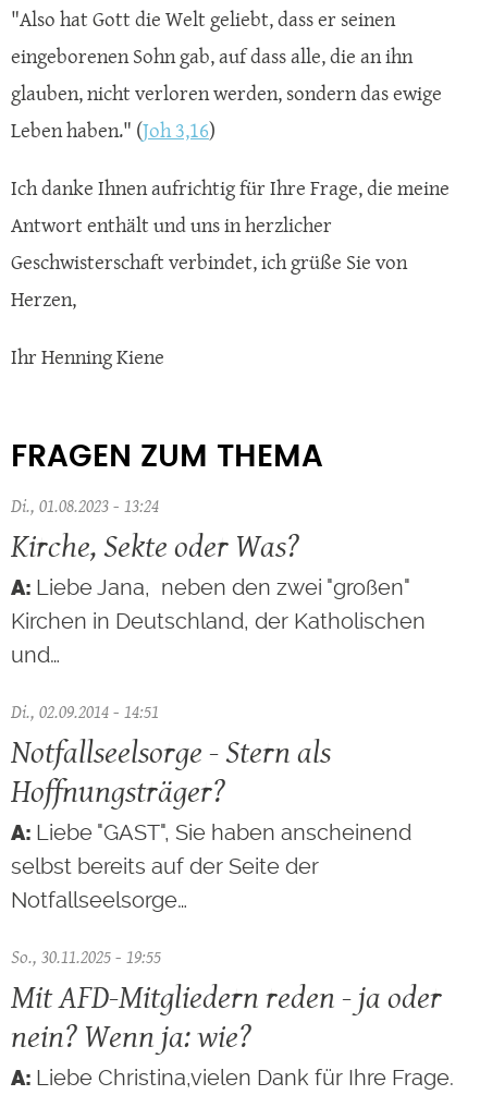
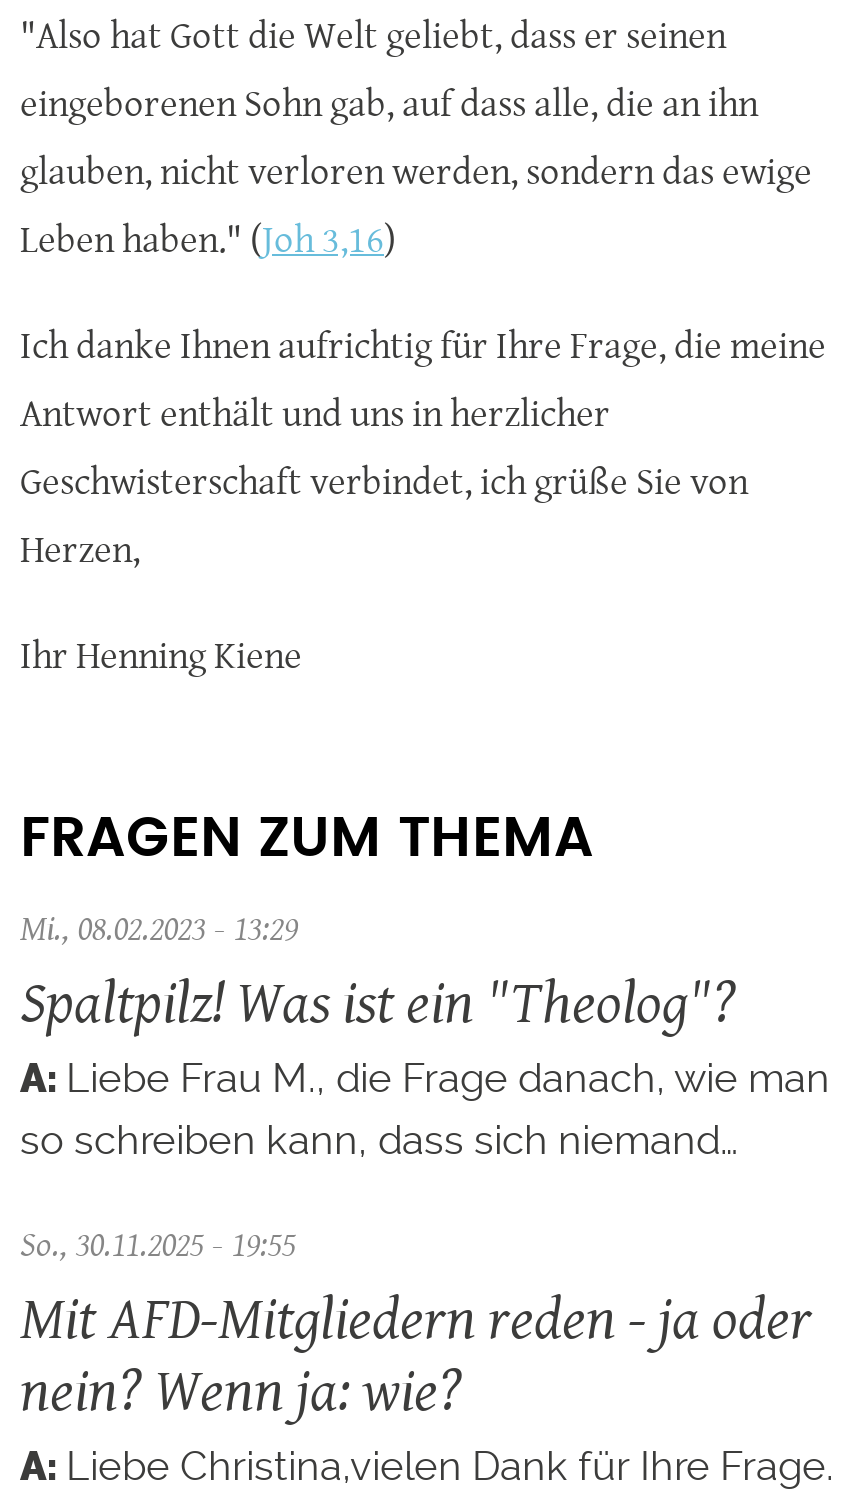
[11,491,426,913] Di., 01.08.2023 - 13:24 | Kirche, Sekte oder Was? | Liebe Jana, neben den zwei "großen" | Kirchen in Deutschland, der Katholischen | und… | Di., 02.09.2014 - 14:51 | Notfallseelsorge - Stern als | Hoffnungsträger? | Liebe "GAST", Sie haben anscheinend | selbst bereits auf der Seite der | Notfallseelsorge… -> [20,901,830,1163] Mi., 08.02.2023 - 13:29 | Spaltpilz! Was ist ein "Theolog"? | Liebe Frau M., die Frage danach, wie man | so schreiben kann, dass sich niemand…

